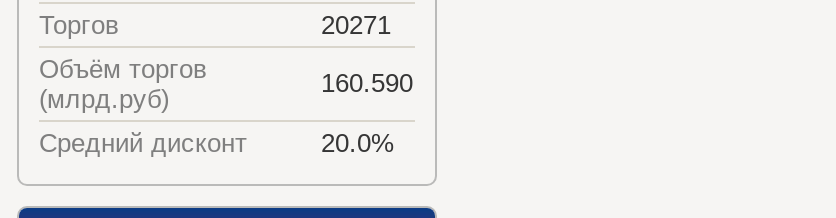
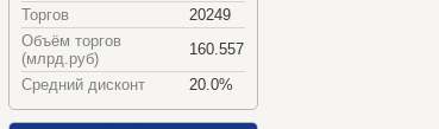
[321,10,391,40] 20271 -> [189,6,231,24] 20249
[321,68,413,98] 160.590 -> [189,40,244,58] 160.557

